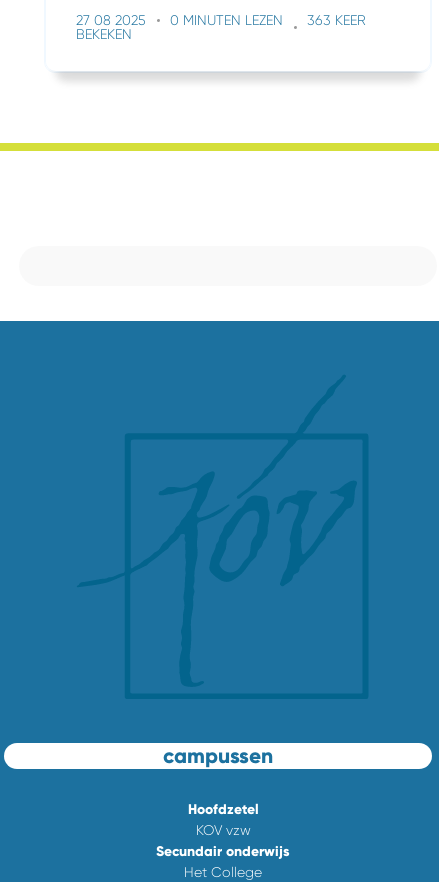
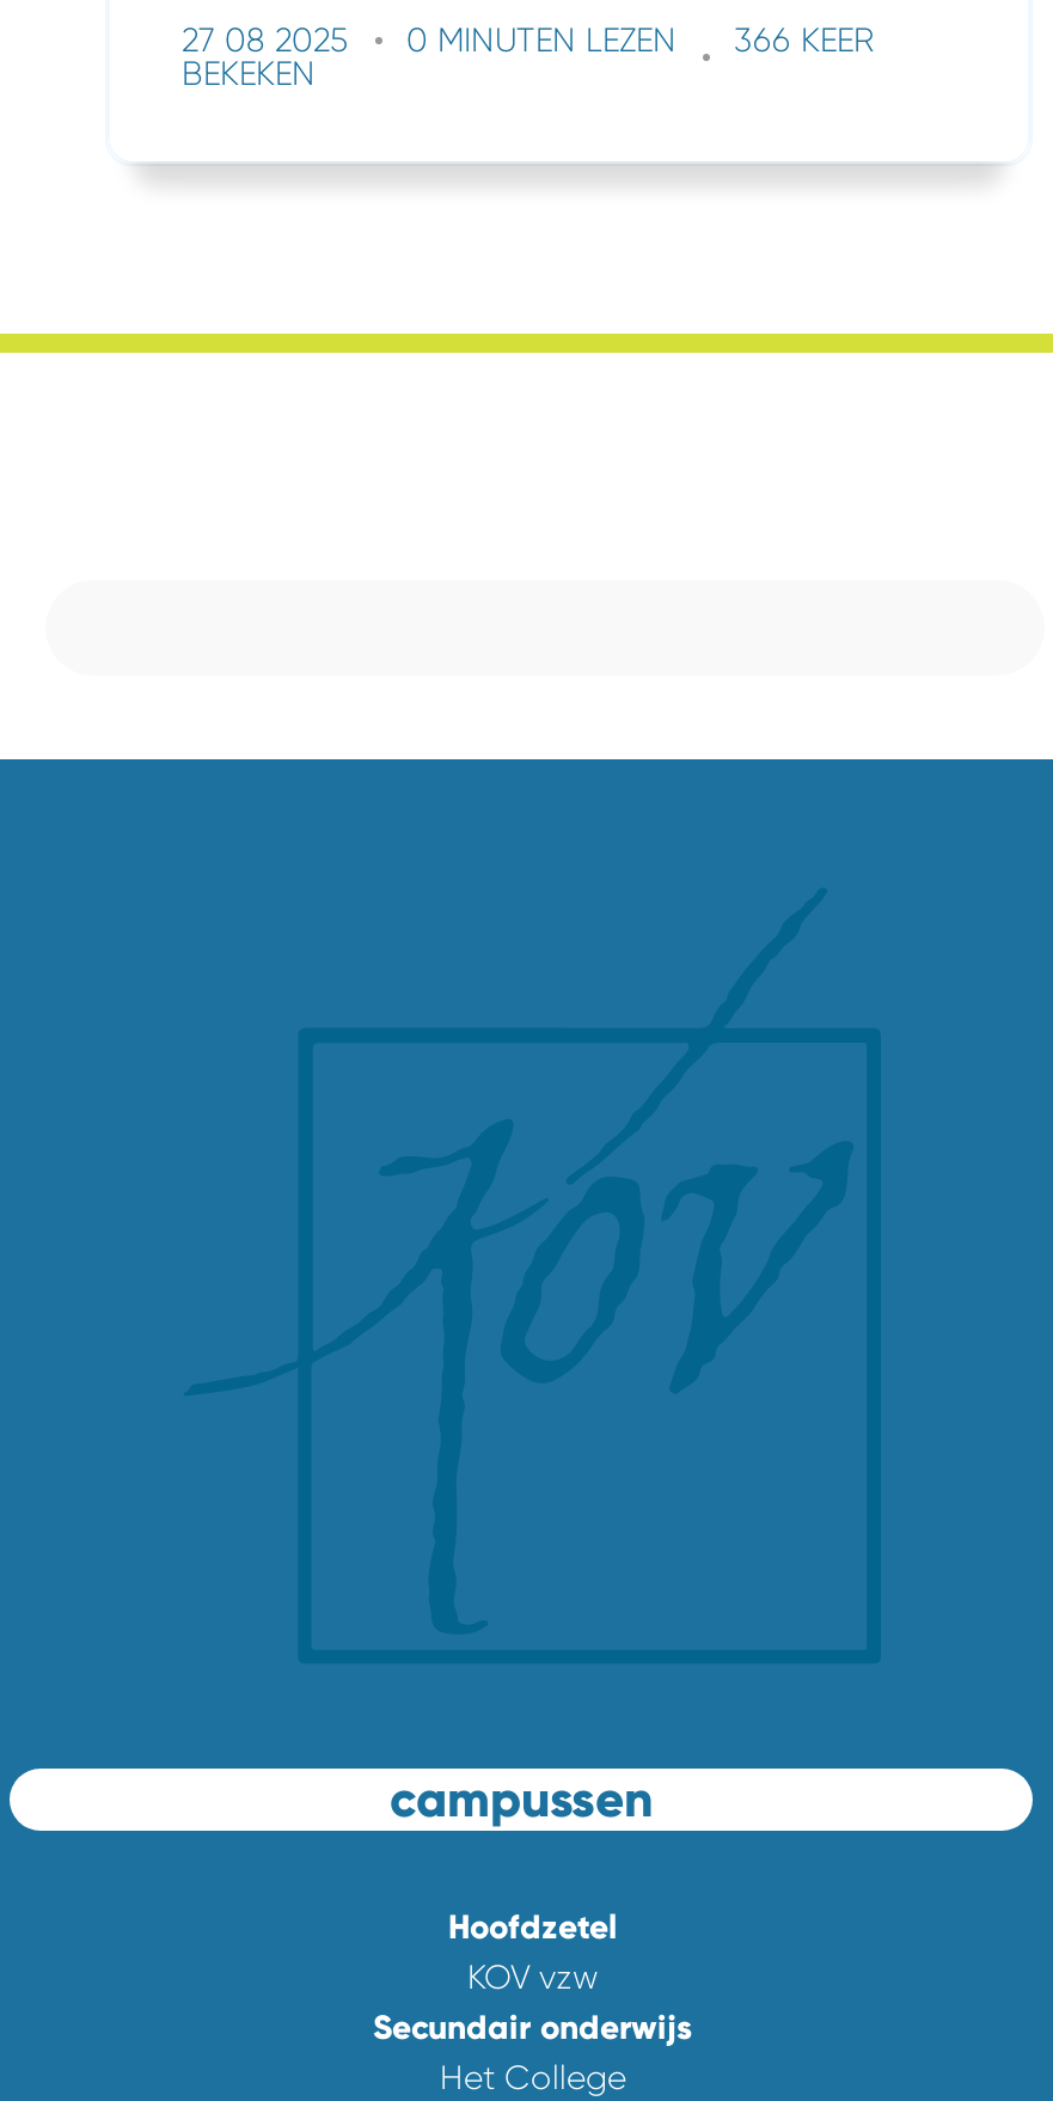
[307,12,366,28] 363 KEER -> [734,20,875,59] 366 KEER

